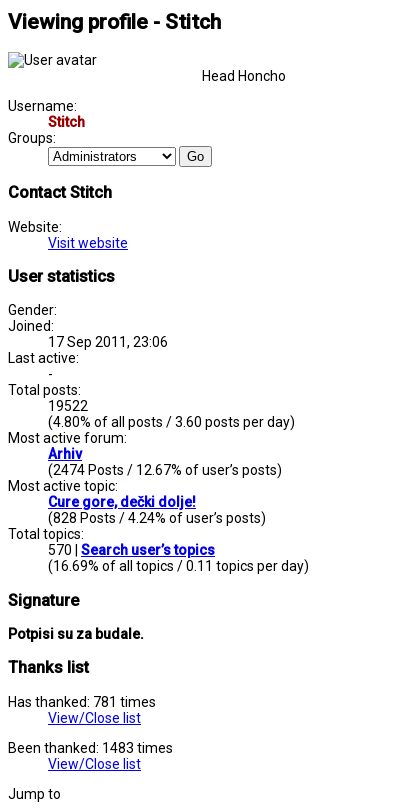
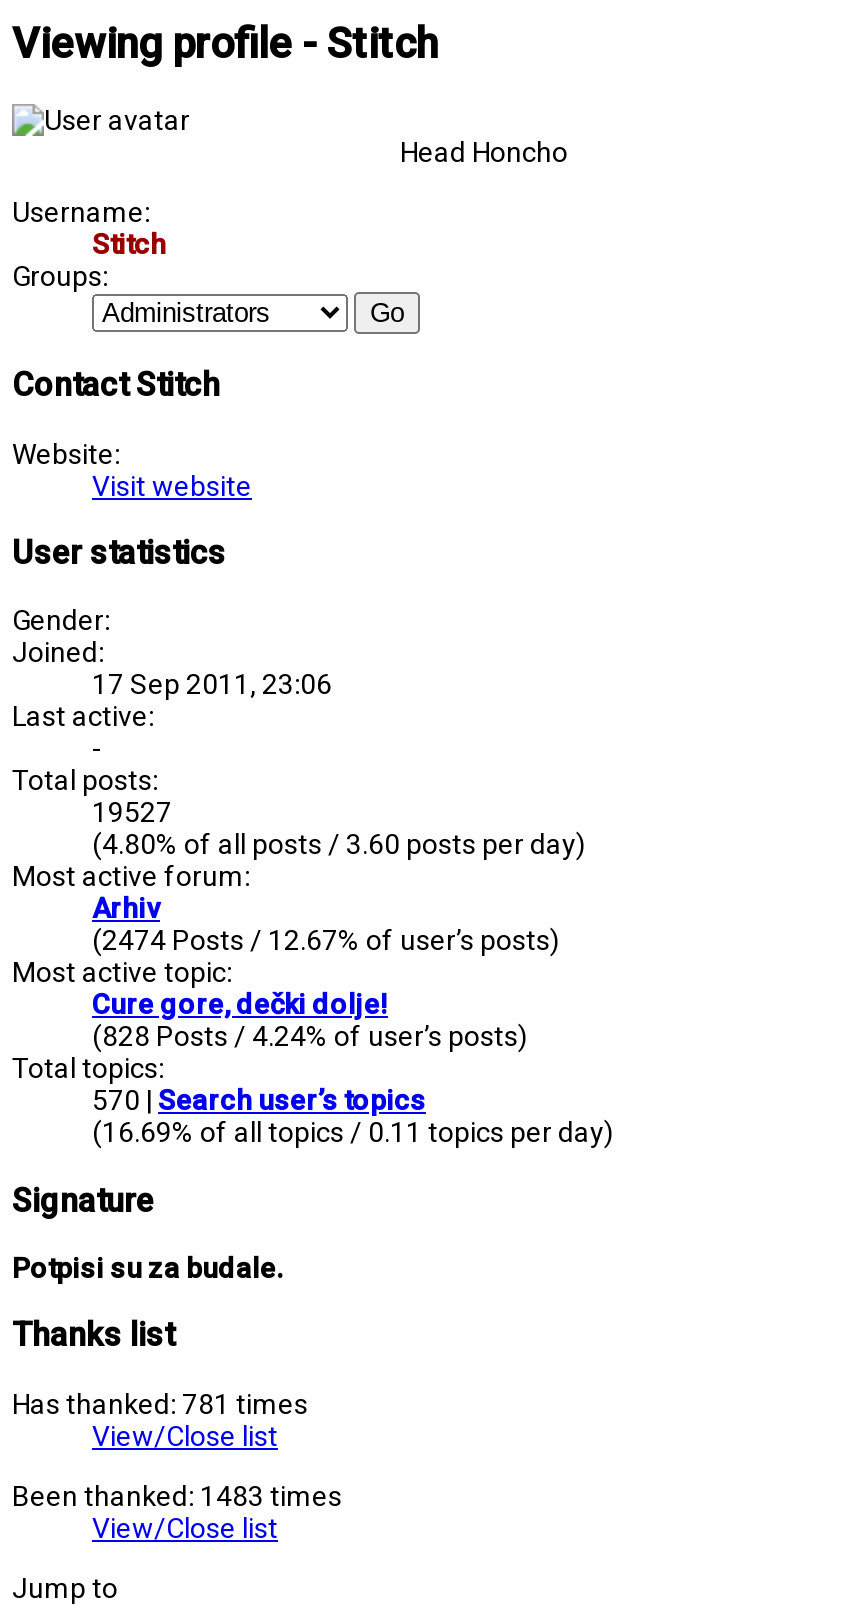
[48,398,88,414] 19522 -> [92,797,172,829] 19527

